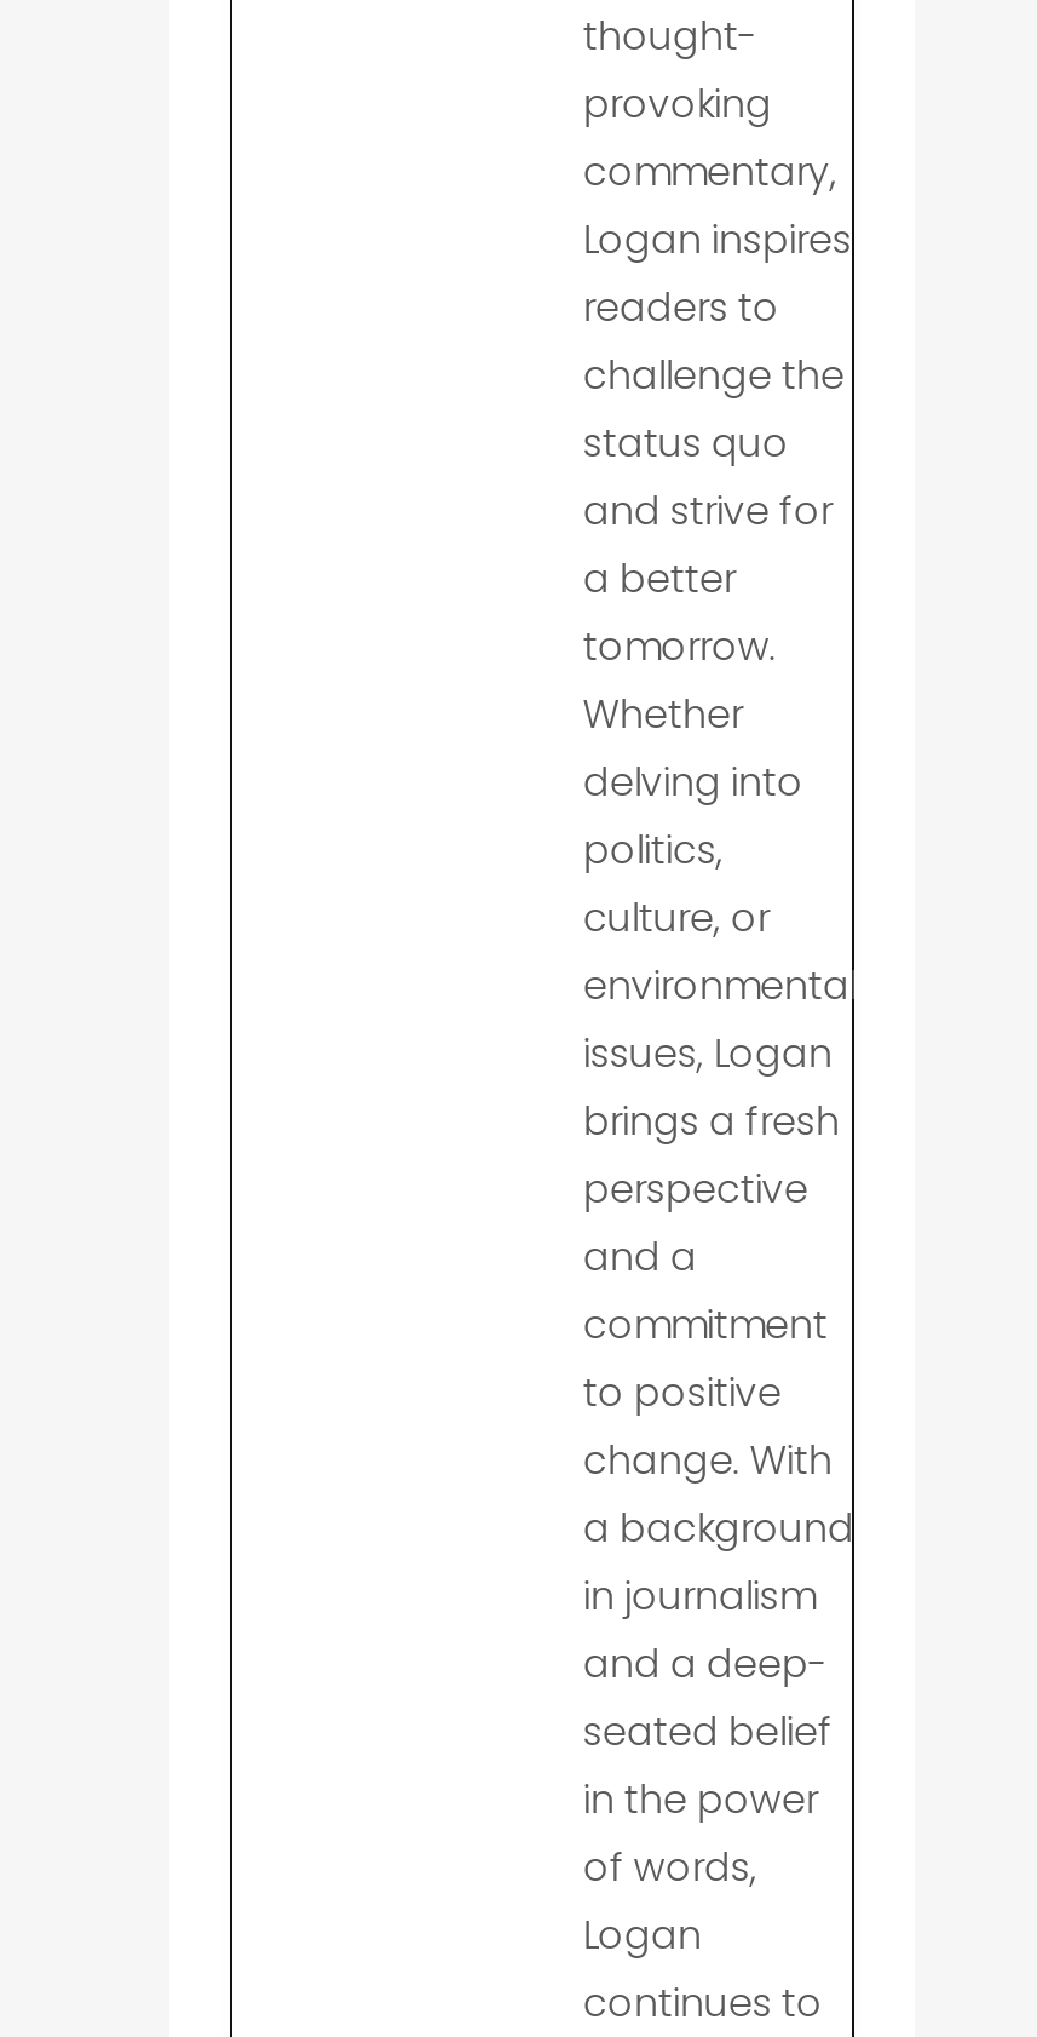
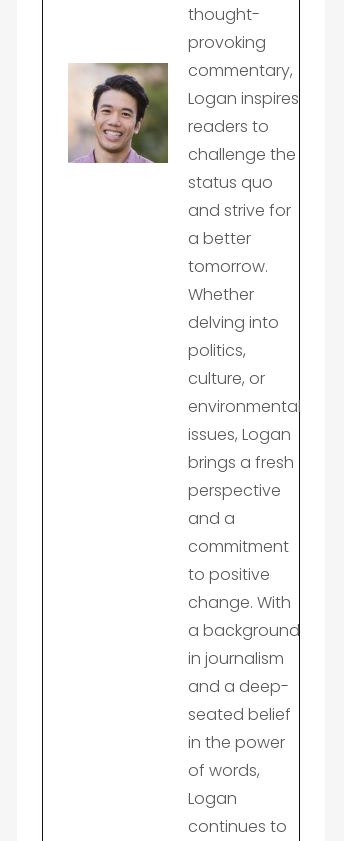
none -> [67,62,169,164] [image]

